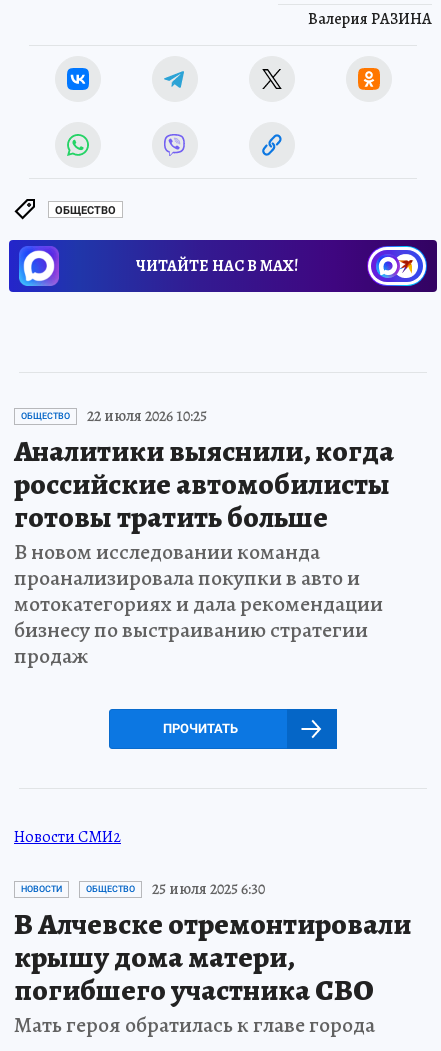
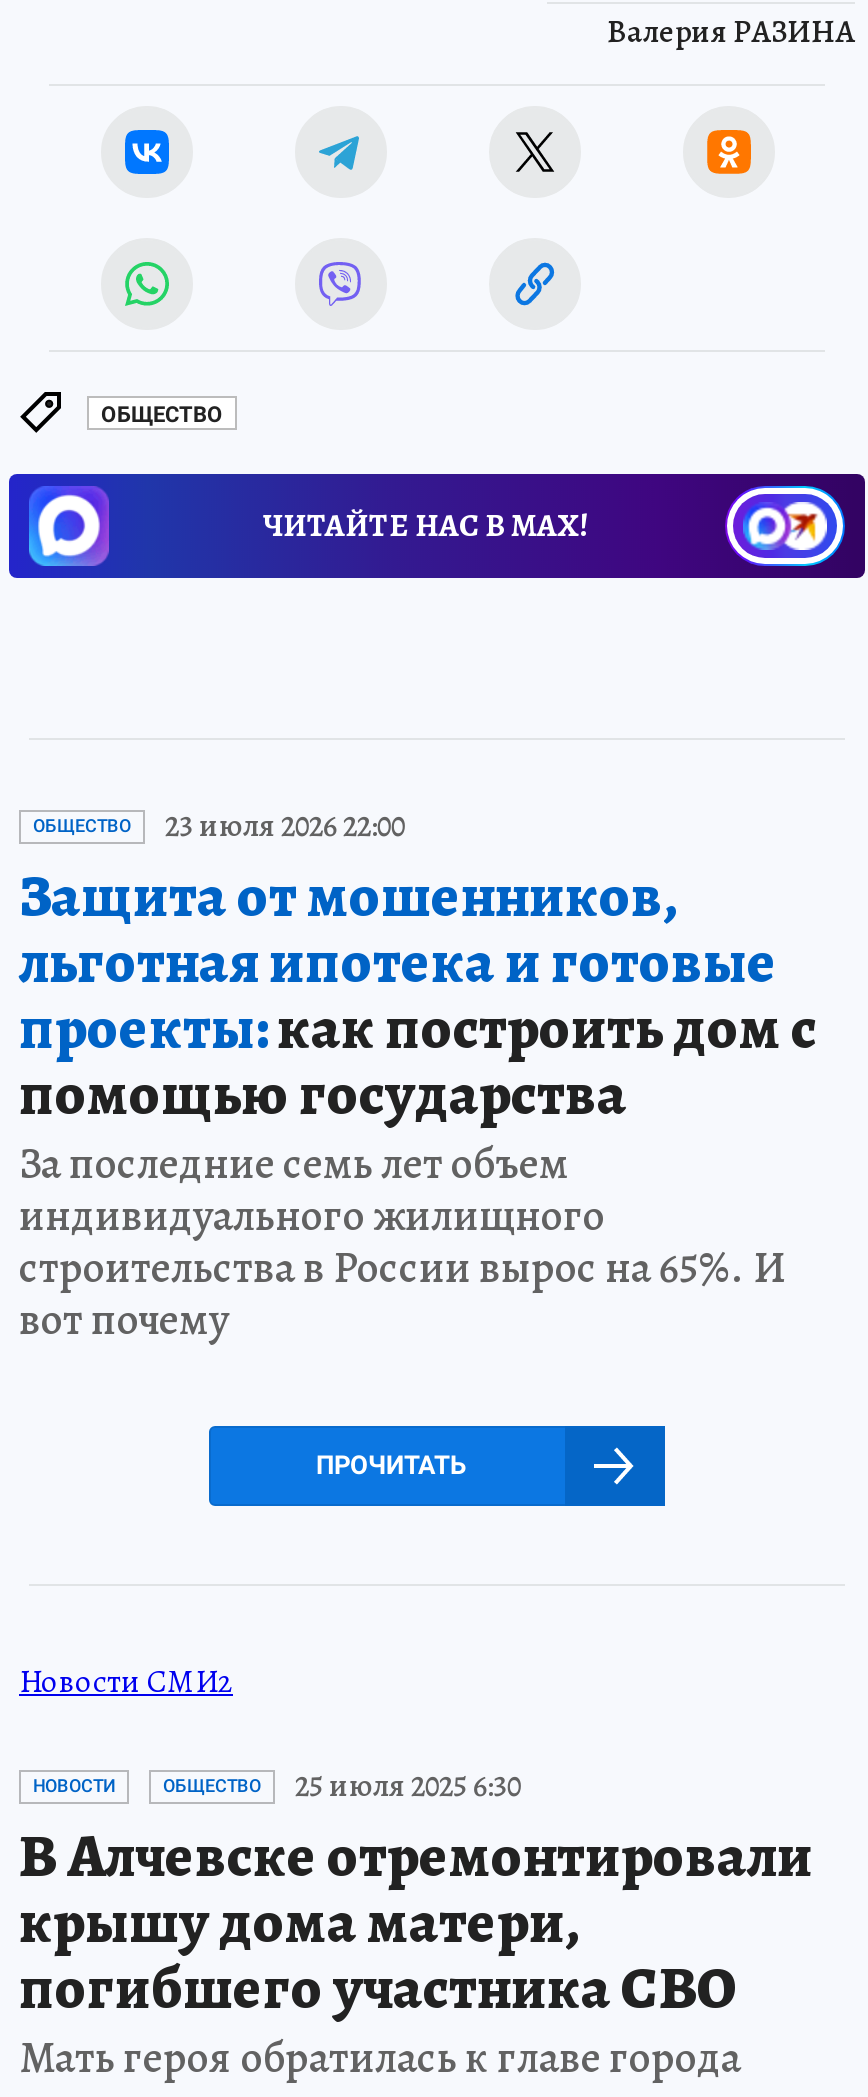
[14,405,394,671] 22 июля 2026 10:25 | Аналитики выяснили, когда | российские автомобилисты | готовы тратить больше | В новом исследовании команда | проанализировала покупки в авто и | мотокатегориях и дала рекомендации | бизнесу по выстраиванию стратегии | продаж -> [19,804,817,1350] 23 июля 2026 22:00 | Защита от мошенников, | льготная ипотека и готовые | проекты:как построить дом с | помощью государства | За последние семь лет объем | индивидуального жилищного | строительства в России вырос на 65%. И | вот почему

